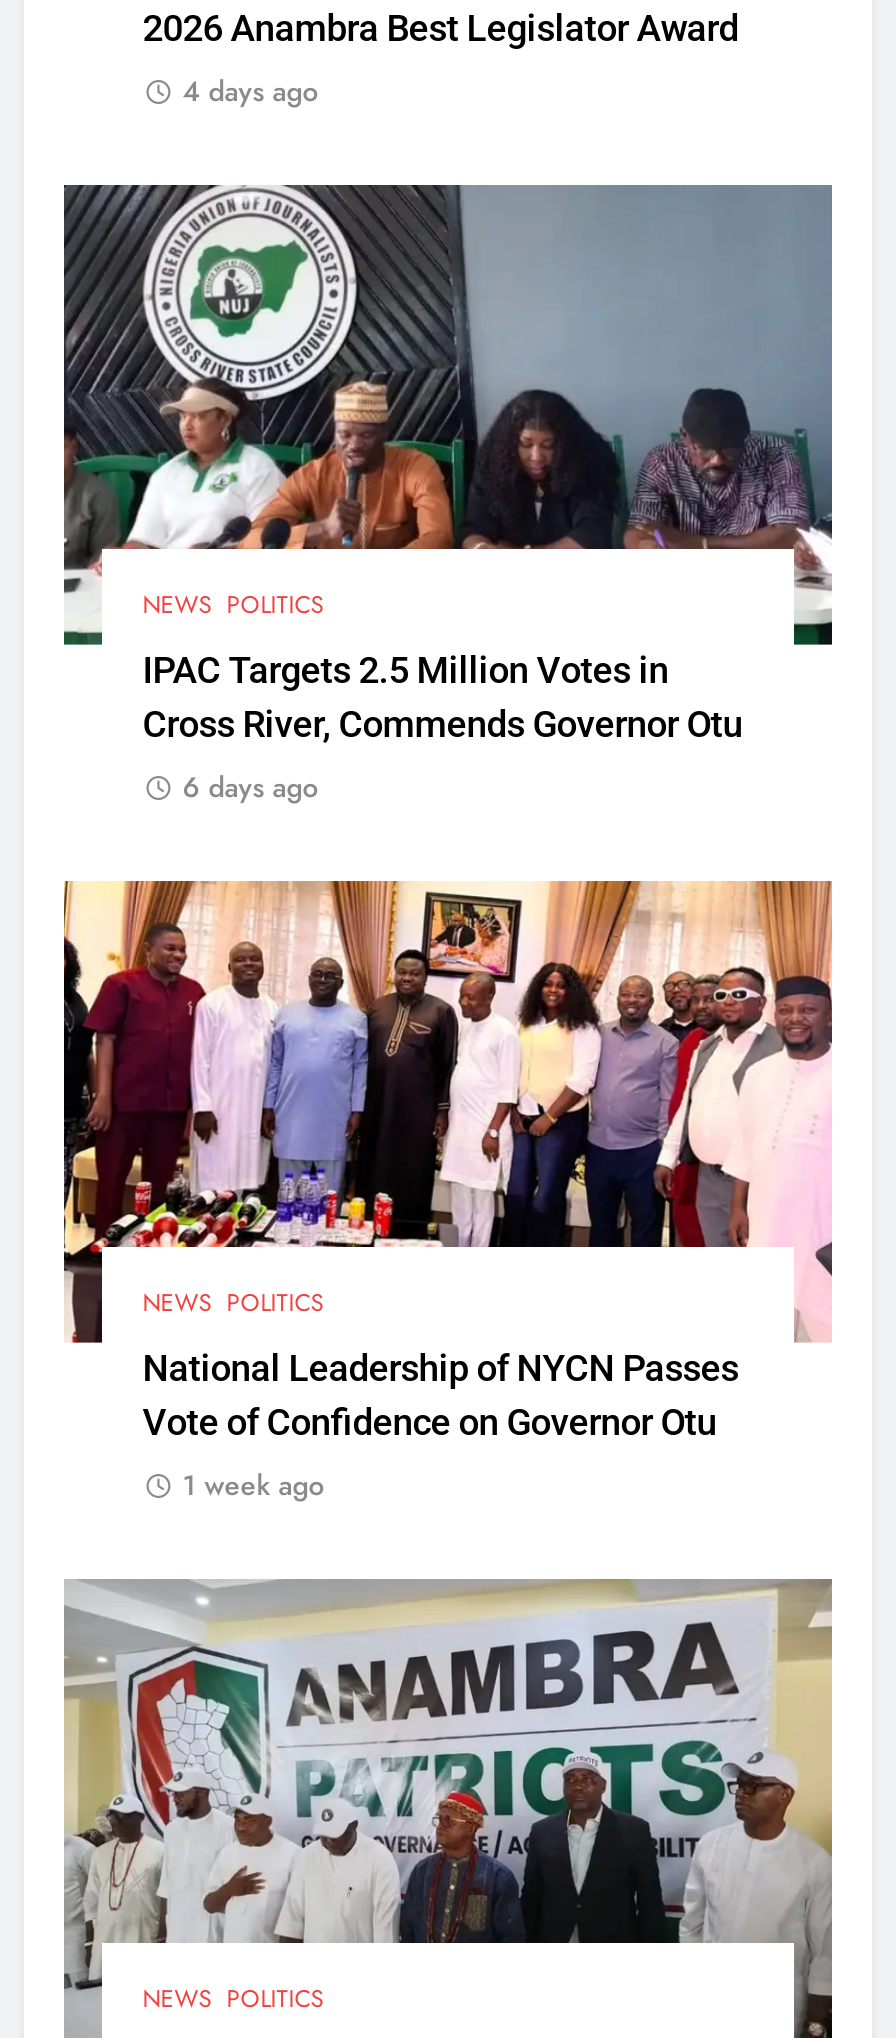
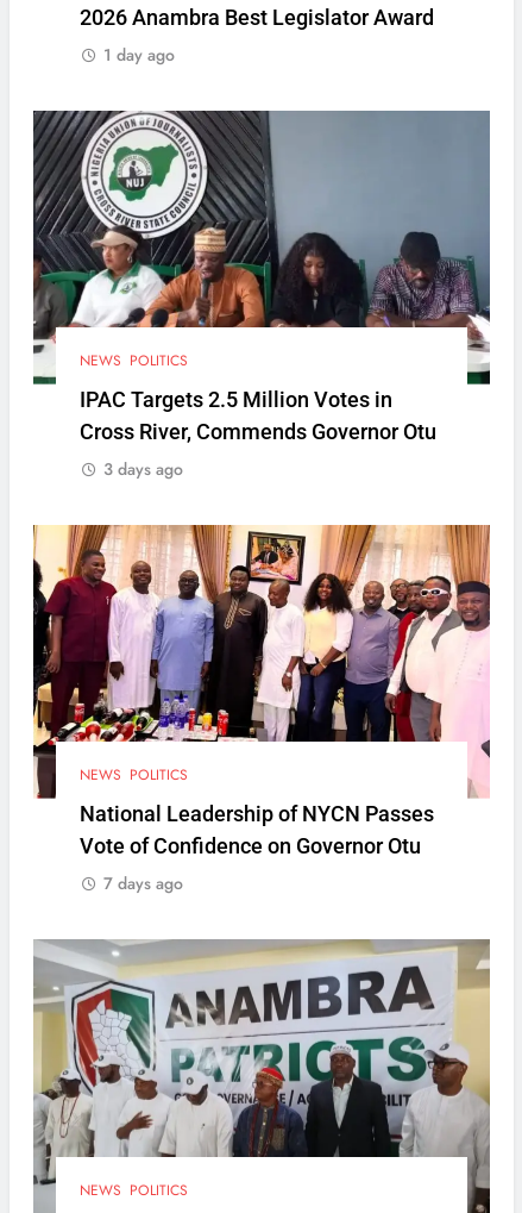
[182,71,318,111] 4 days ago -> [104,42,175,66] 1 day ago
[182,768,318,808] 6 days ago -> [104,457,183,481] 3 days ago
[182,1465,324,1505] 1 week ago -> [104,872,183,896] 7 days ago

